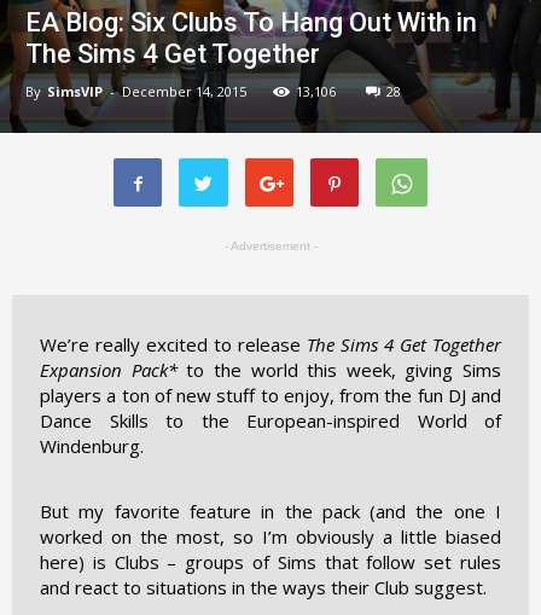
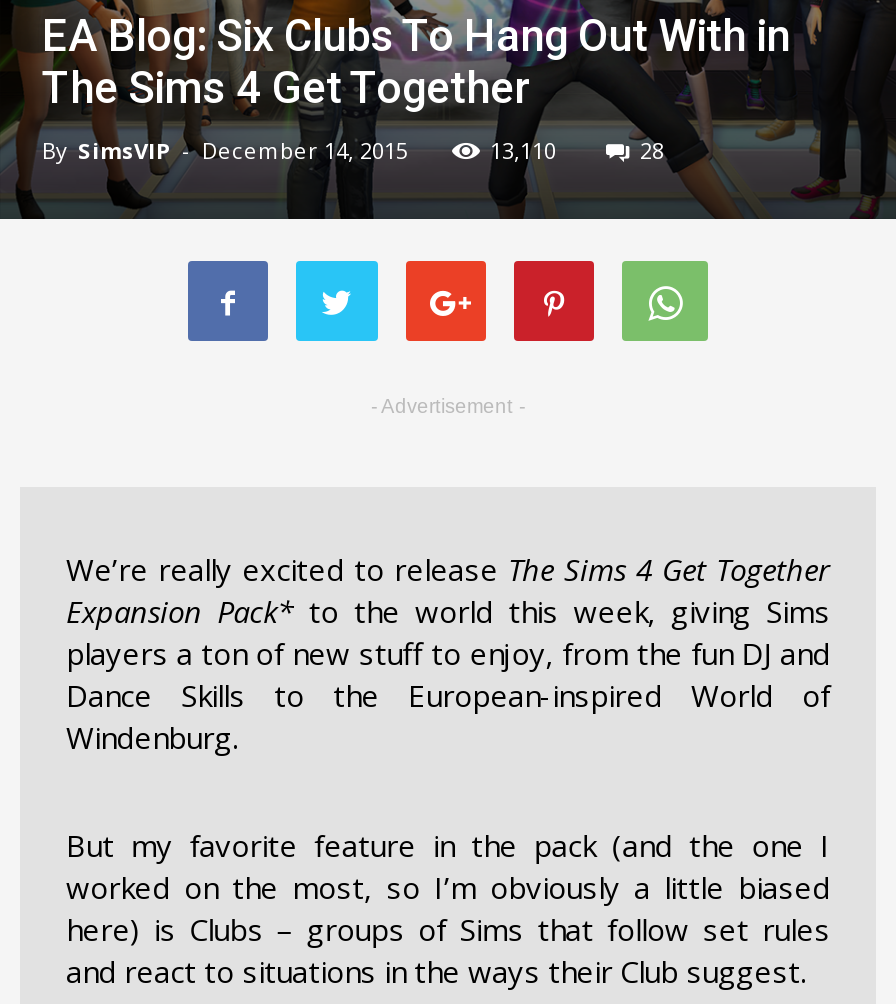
[296,82,336,100] 13,106 -> [490,135,556,165] 13,110

